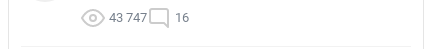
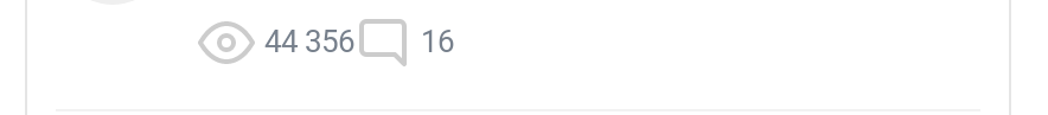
[109,10,189,25] 43 747 16 -> [264,24,454,60] 44 356 16

